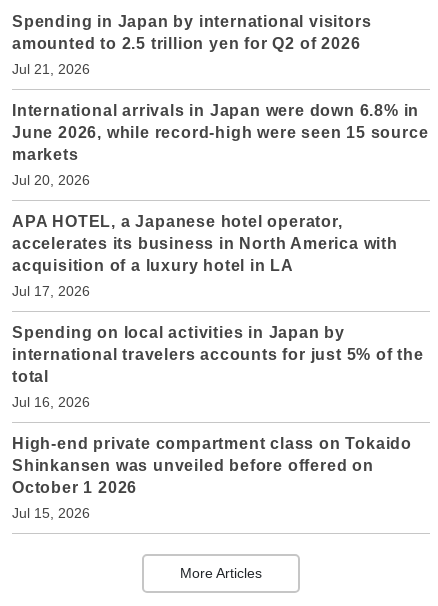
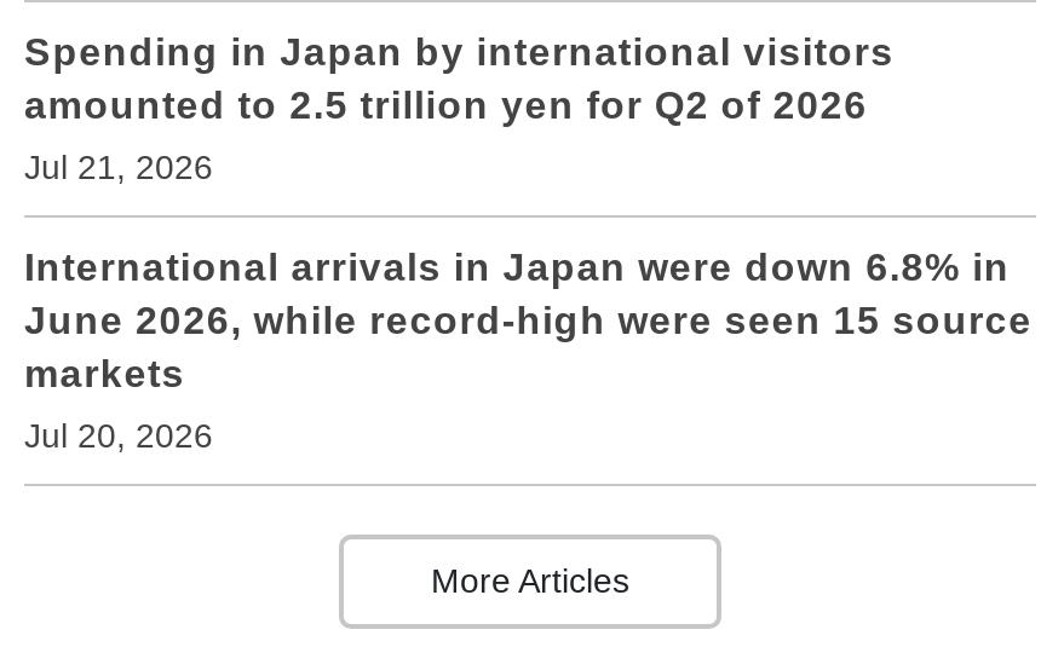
[12,213,424,521] APA HOTEL, a Japanese hotel operator, | accelerates its business in North America with | acquisition of a luxury hotel in LA | Jul 17, 2026 | Spending on local activities in Japan by | international travelers accounts for just 5% of the | total | Jul 16, 2026 | High-end private compartment class on Tokaido | Shinkansen was unveiled before offered on | October 1 2026 | Jul 15, 2026 -> none

